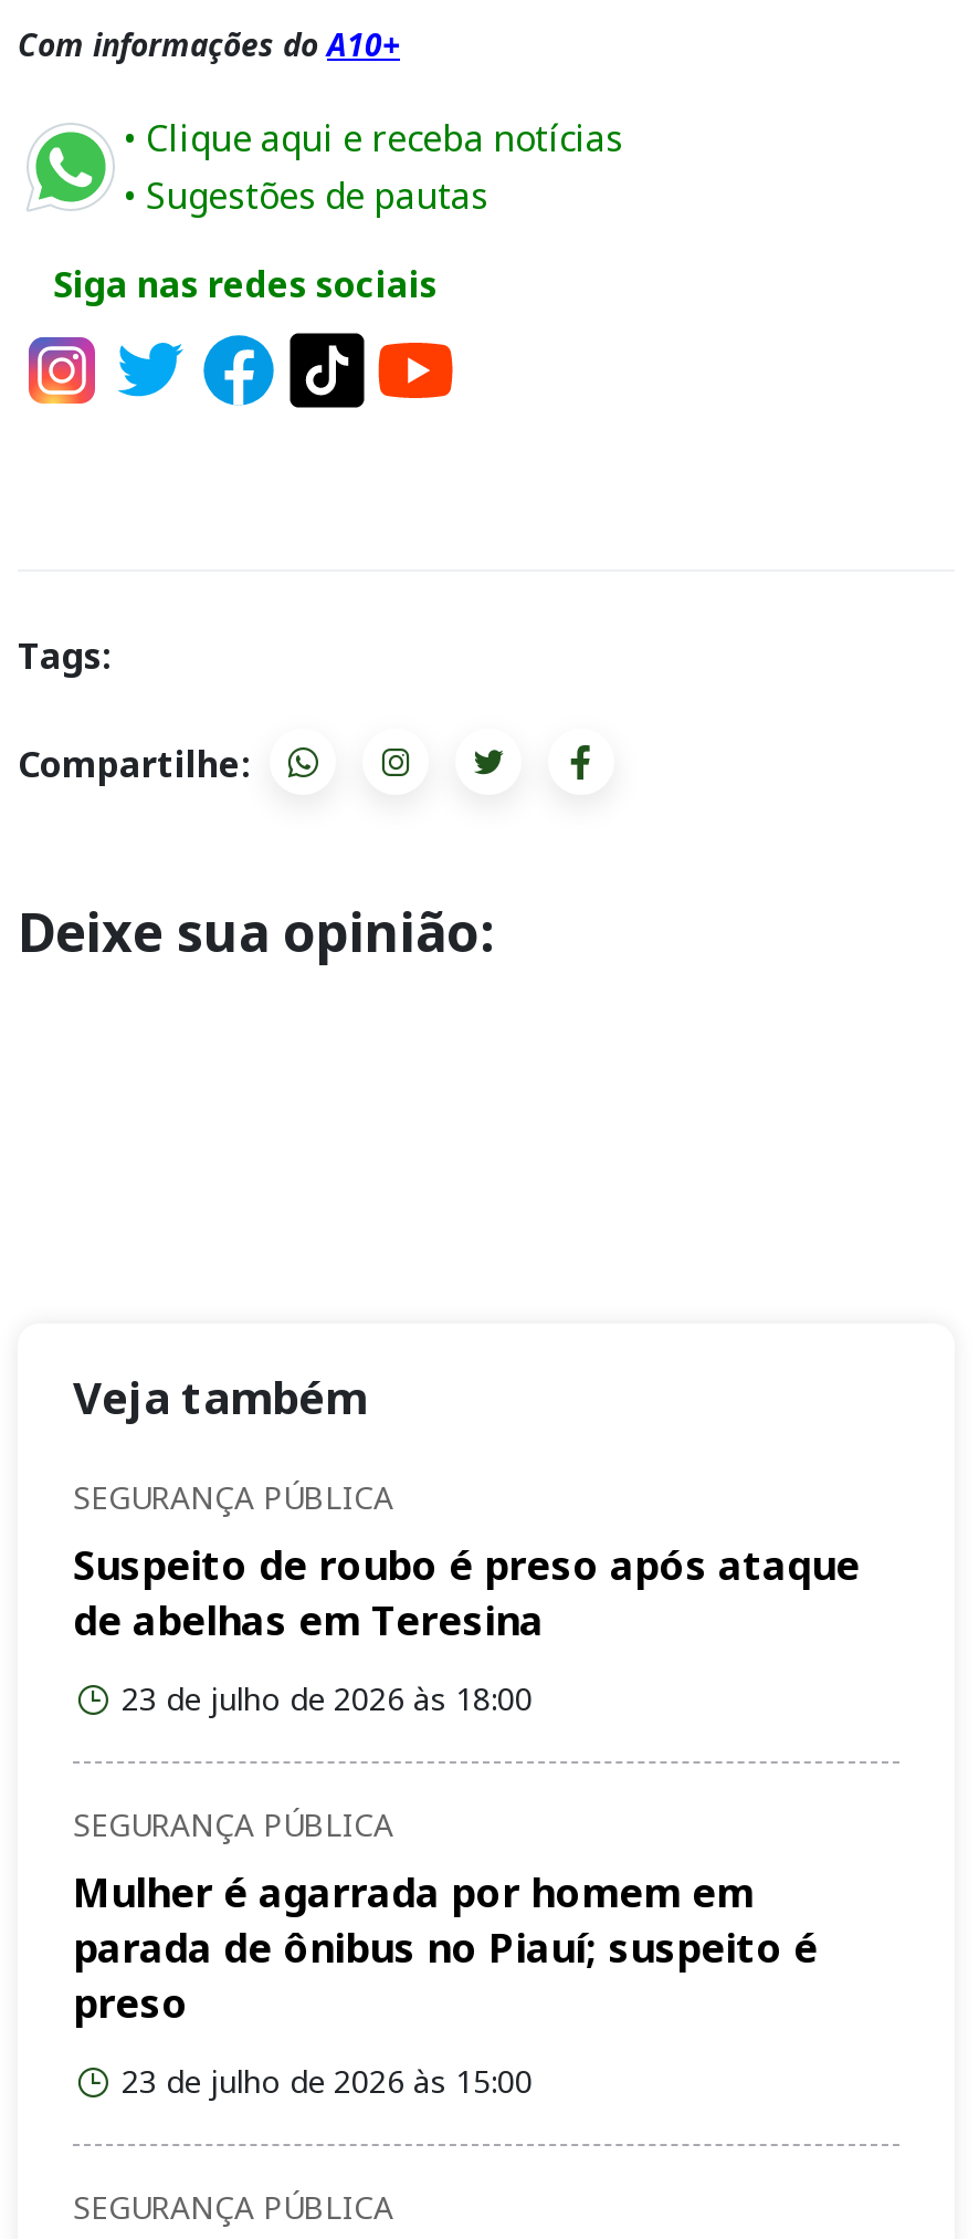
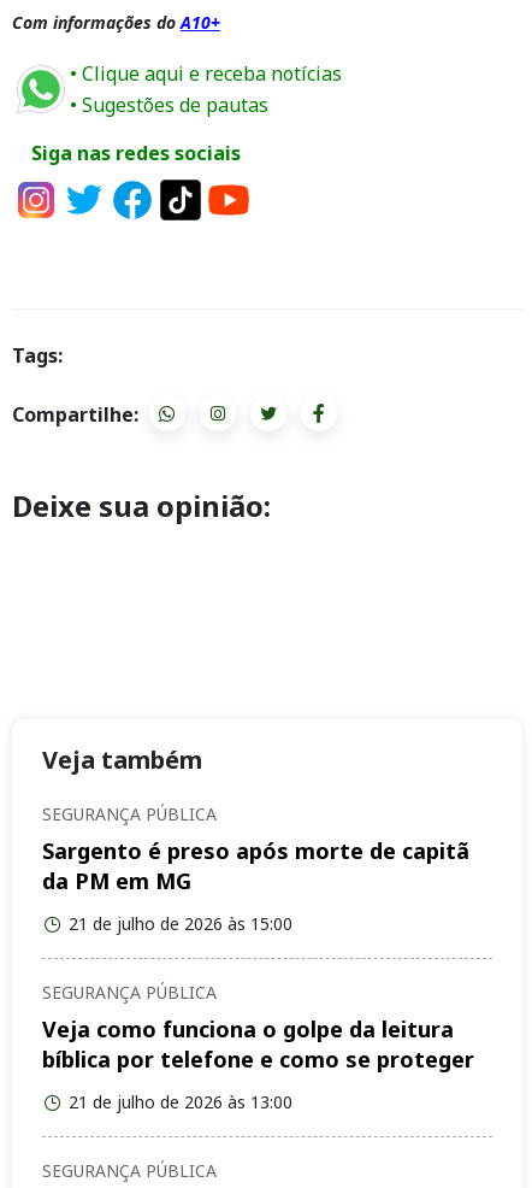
[73,1538,860,1647] Suspeito de roubo é preso após ataque | de abelhas em Teresina -> [42,836,469,895] Sargento é preso após morte de capitã | da PM em MG
[122,1678,533,1720] 23 de julho de 2026 às 18:00 -> [69,912,292,935] 21 de julho de 2026 às 15:00
[73,1866,818,2029] Mulher é agarrada por homem em | parada de ônibus no Piauí; suspeito é | preso -> [42,1015,474,1074] Veja como funciona o golpe da leitura | bíblica por telefone e como se proteger
[122,2060,533,2102] 23 de julho de 2026 às 15:00 -> [69,1091,292,1113] 21 de julho de 2026 às 13:00

